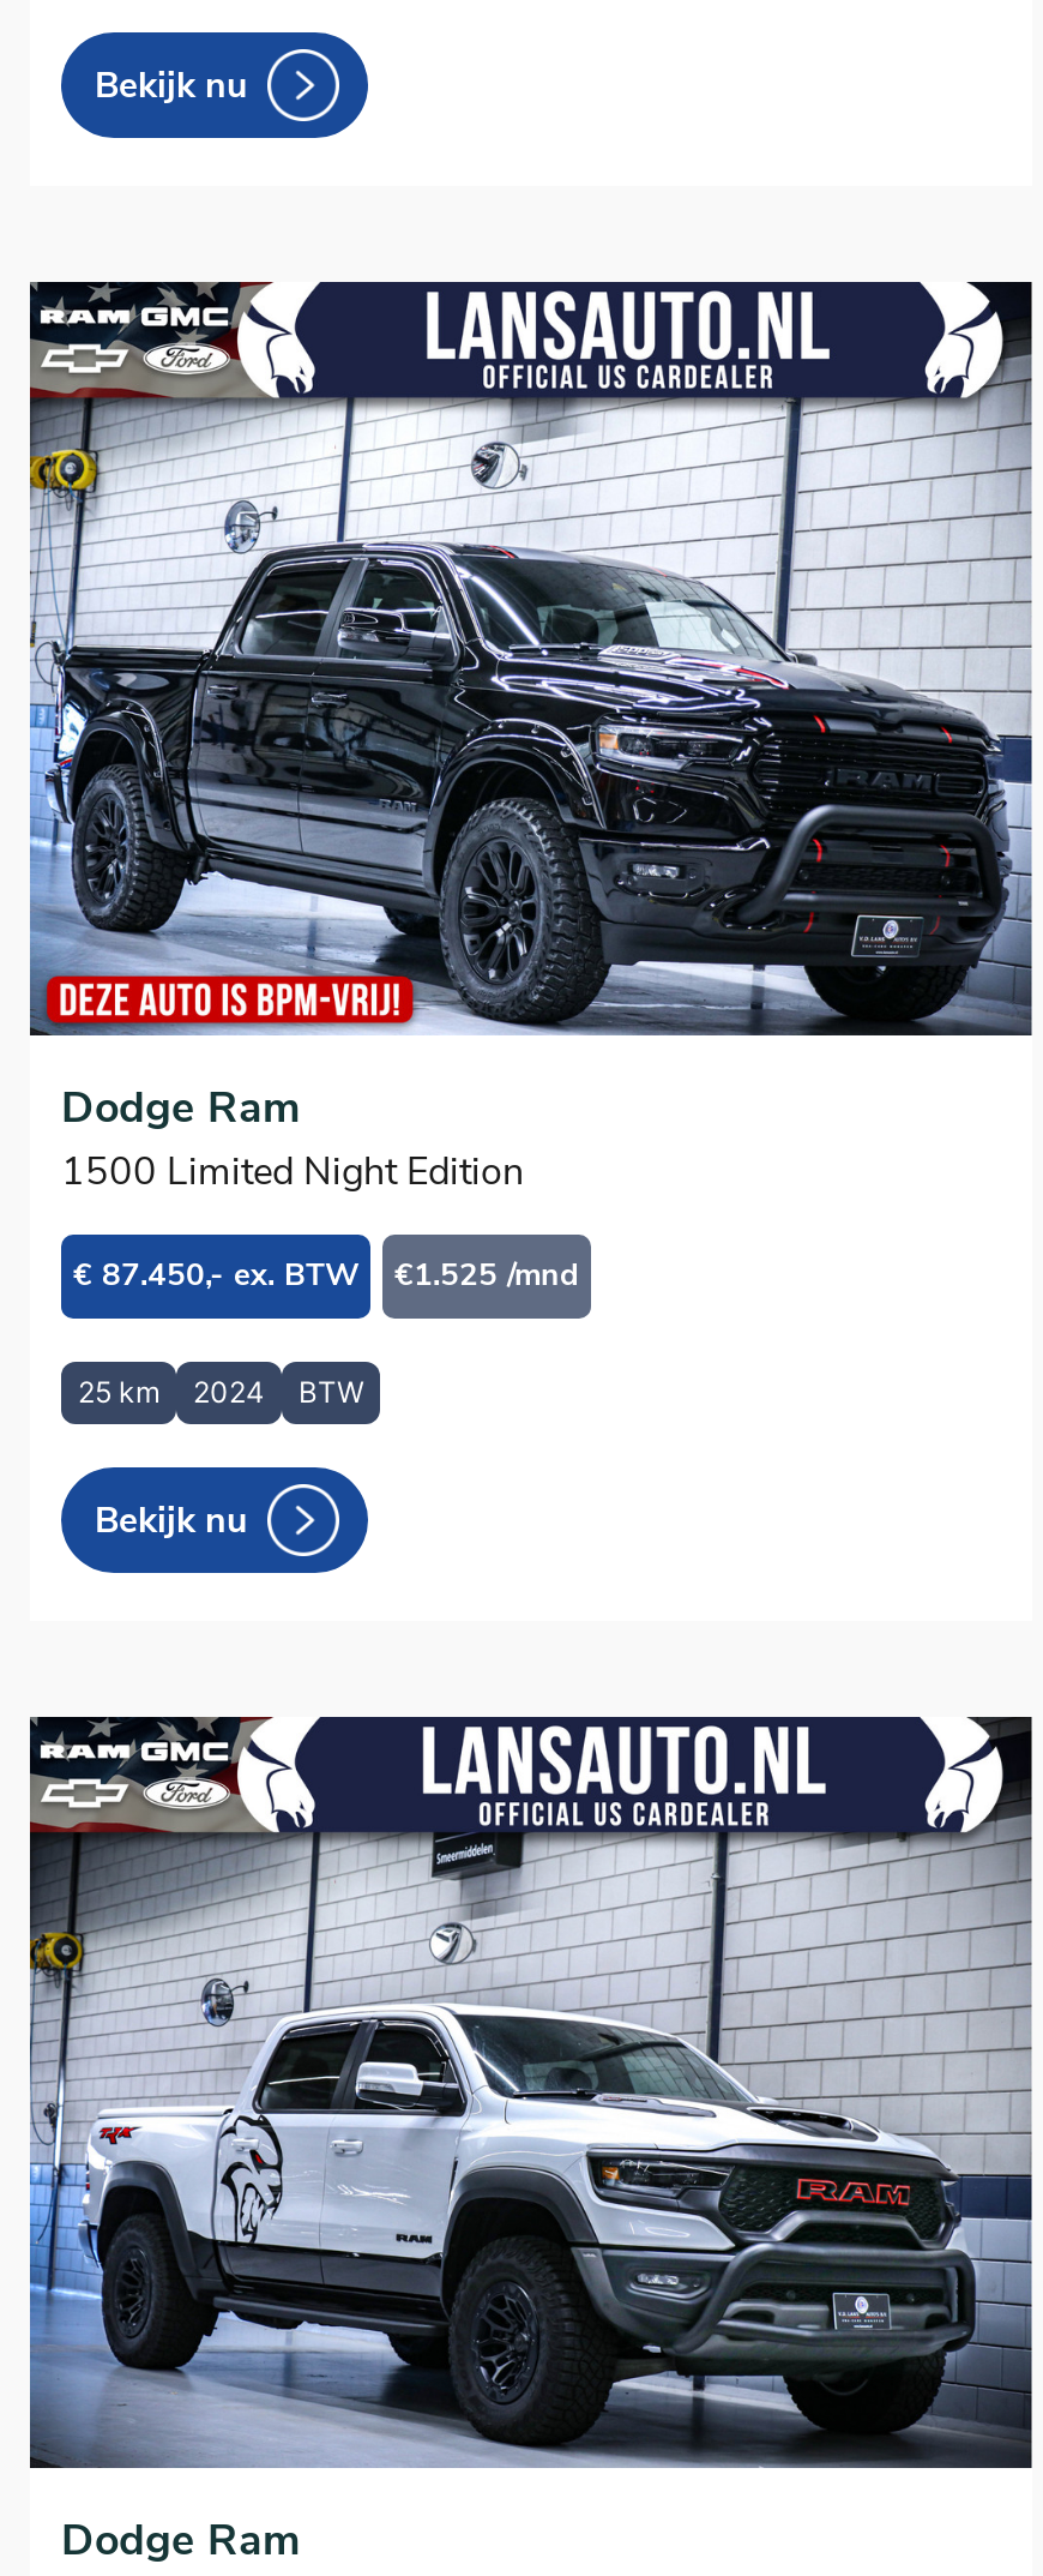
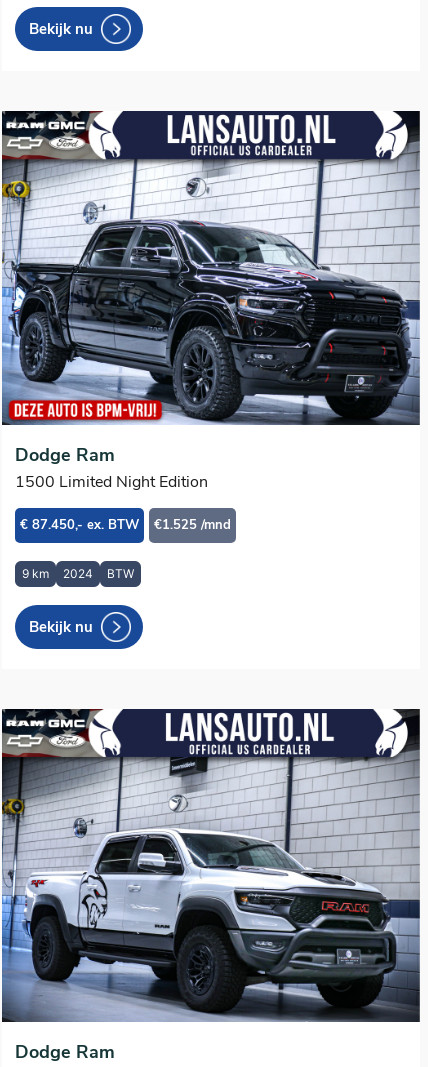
[78,1373,363,1409] 25 km 2024 BTW -> [22,565,134,580] 9 km 2024 BTW

